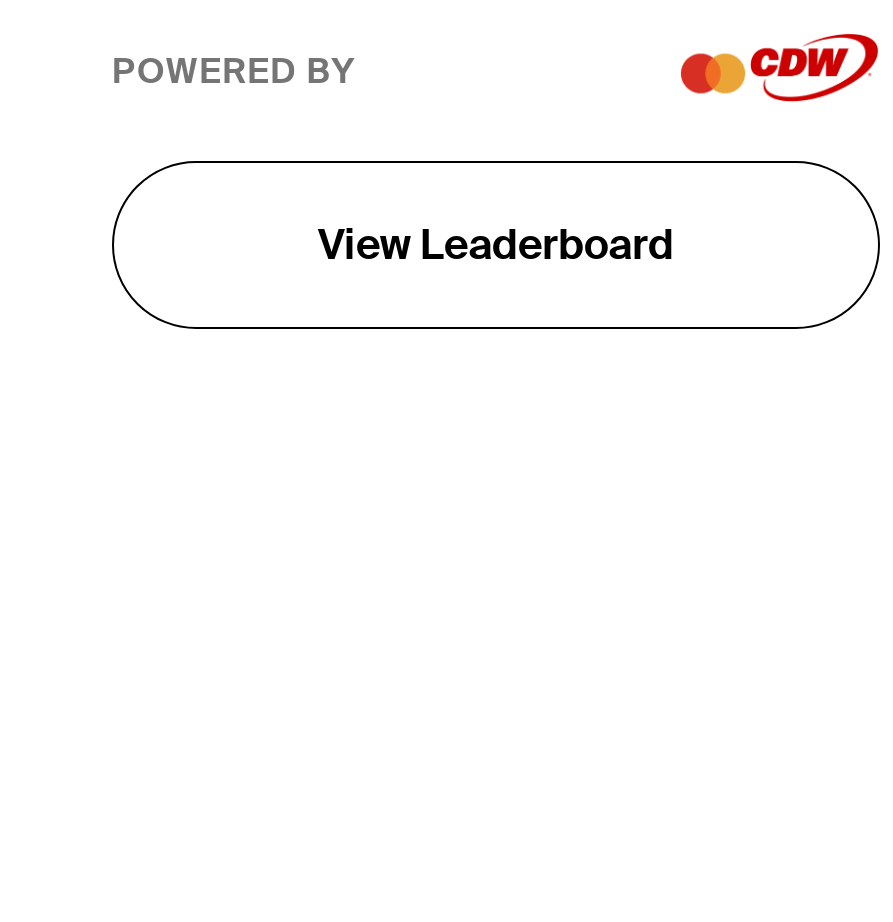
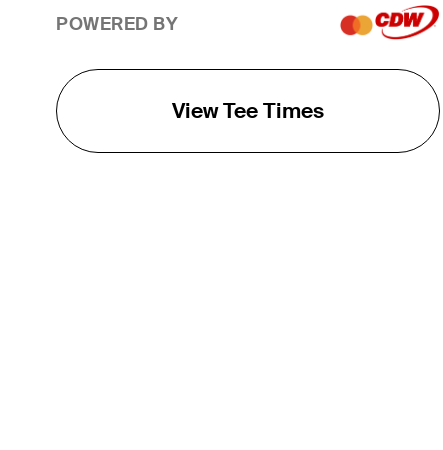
[318,217,674,271] View Leaderboard -> [172,97,324,124] View Tee Times

